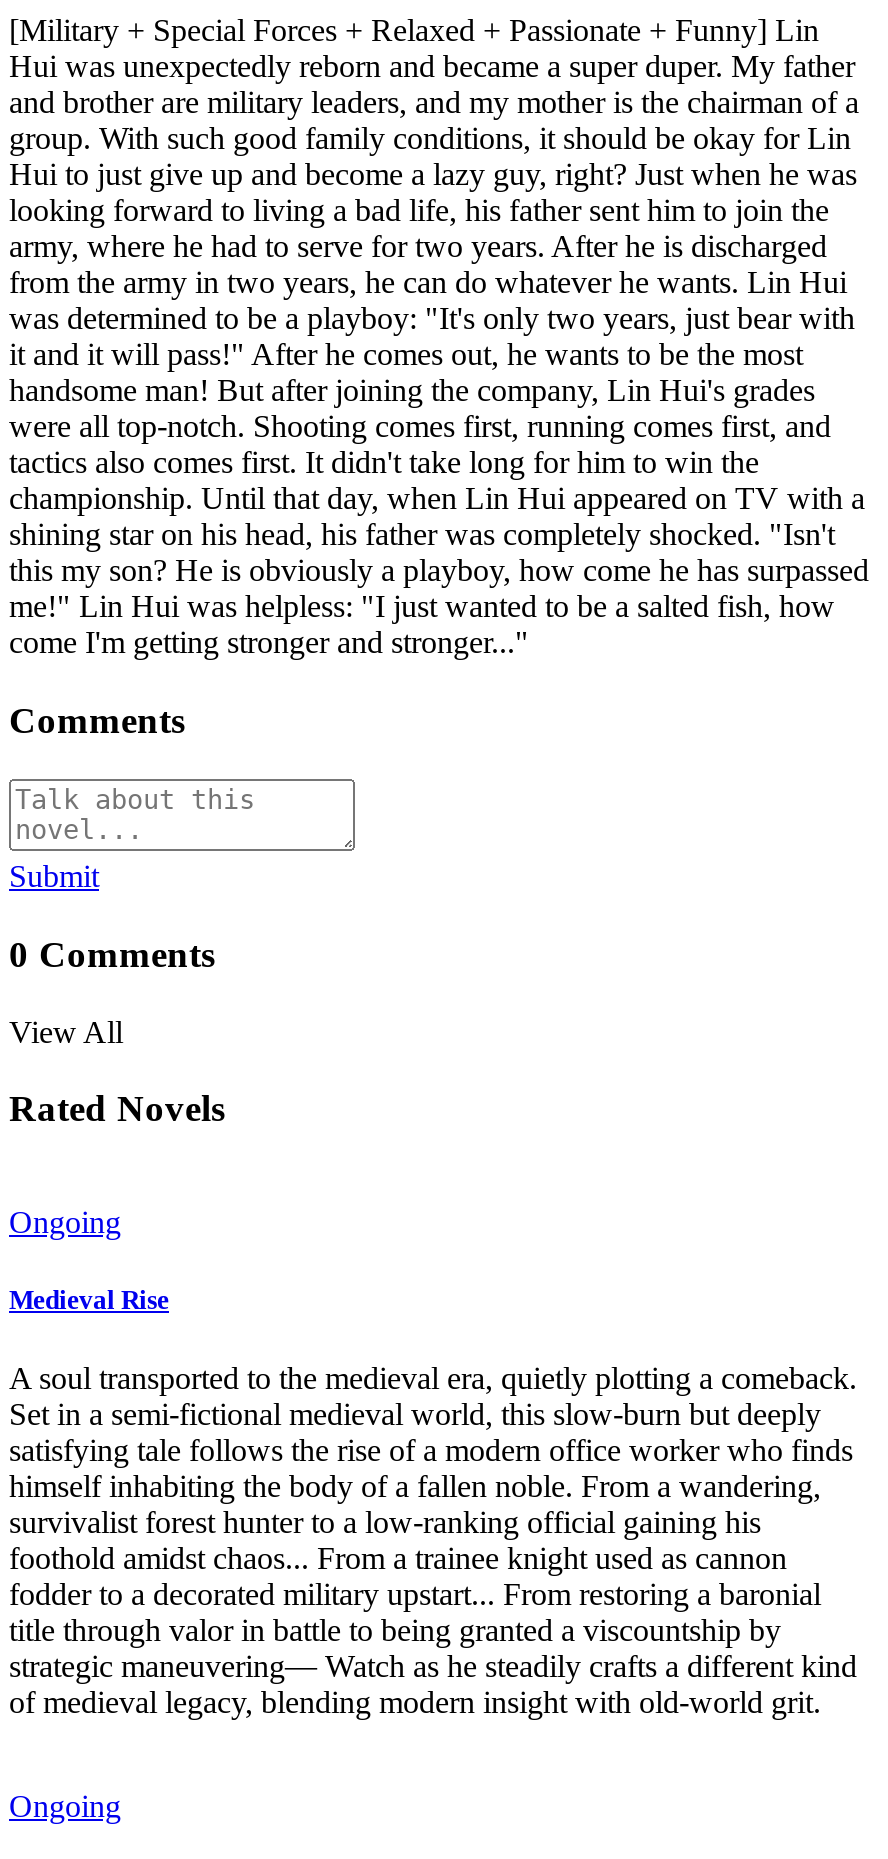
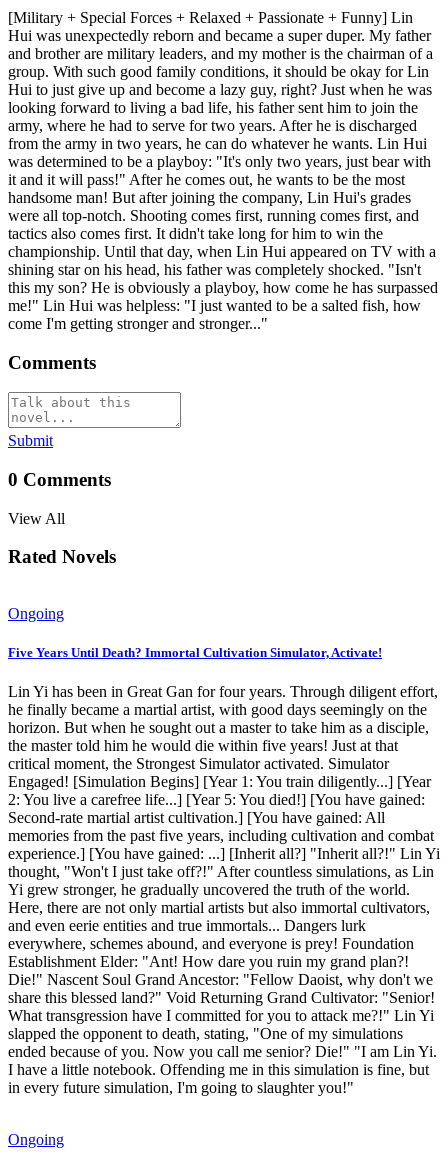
[9,1286,169,1316] Medieval Rise -> [8,645,382,660] Five Years Until Death? Immortal Cultivation Simulator, Activate!
[9,1362,857,1720] A soul transported to the medieval era, quietly plotting a comeback. | Set in a semi-fictional medieval world, this slow-burn but deeply | satisfying tale follows the rise of a modern office worker who finds | himself inhabiting the body of a fallen noble. From a wandering, | survivalist forest hunter to a low-ranking official gaining his | foothold amidst chaos... From a trainee knight used as cannon | fodder to a decorated military upstart... From restoring a baronial | title through valor in battle to being granted a viscountship by | strategic maneuvering— Watch as he steadily crafts a different kind | of medieval legacy, blending modern insight with old-world grit. -> [8,683,440,1096] Lin Yi has been in Great Gan for four years. Through diligent effort, | he finally became a martial artist, with good days seemingly on the | horizon. But when he sought out a master to take him as a disciple, | the master told him he would die within five years! Just at that | critical moment, the Strongest Simulator activated. Simulator | Engaged! [Simulation Begins] [Year 1: You train diligently...] [Year | 2: You live a carefree life...] [Year 5: You died!] [You have gained: | Second-rate martial artist cultivation.] [You have gained: All | memories from the past five years, including cultivation and combat | experience.] [You have gained: ...] [Inherit all?] "Inherit all?!" Lin Yi | thought, "Won't I just take off?!" After countless simulations, as Lin | Yi grew stronger, he gradually uncovered the truth of the world. | Here, there are not only martial artists but also immortal cultivators, | and even eerie entities and true immortals... Dangers lurk | everywhere, schemes abound, and everyone is prey! Foundation | Establishment Elder: "Ant! How dare you ruin my grand plan?! | Die!" Nascent Soul Grand Ancestor: "Fellow Daoist, why don't we | share this blessed land?" Void Returning Grand Cultivator: "Senior! | What transgression have I committed for you to attack me?!" Lin Yi | slapped the opponent to death, stating, "One of my simulations | ended because of you. Now you call me senior? Die!" "I am Lin Yi. | I have a little notebook. Offending me in this simulation is fine, but | in every future simulation, I'm going to slaughter you!"

